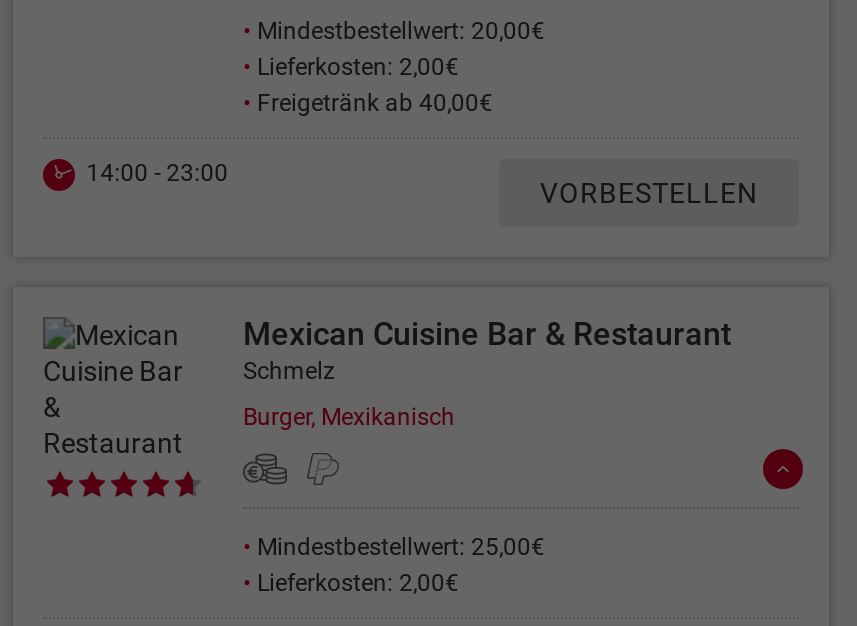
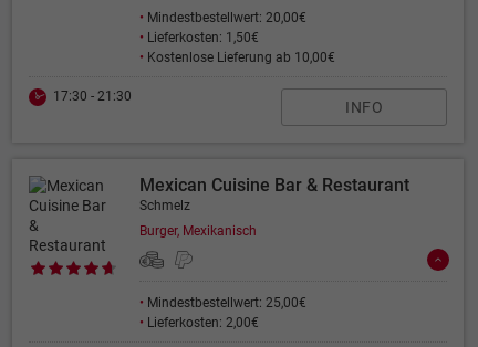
[243,53,493,117] • Lieferkosten: 2,00€ | • Freigetränk ab 40,00€ -> [139,30,335,65] • Lieferkosten: 1,50€ | • Kostenlose Lieferung ab 10,00€
[86,159,758,209] 14:00 - 23:00 | VORBESTELLEN -> [53,88,383,116] 17:30 - 21:30 | INFO

